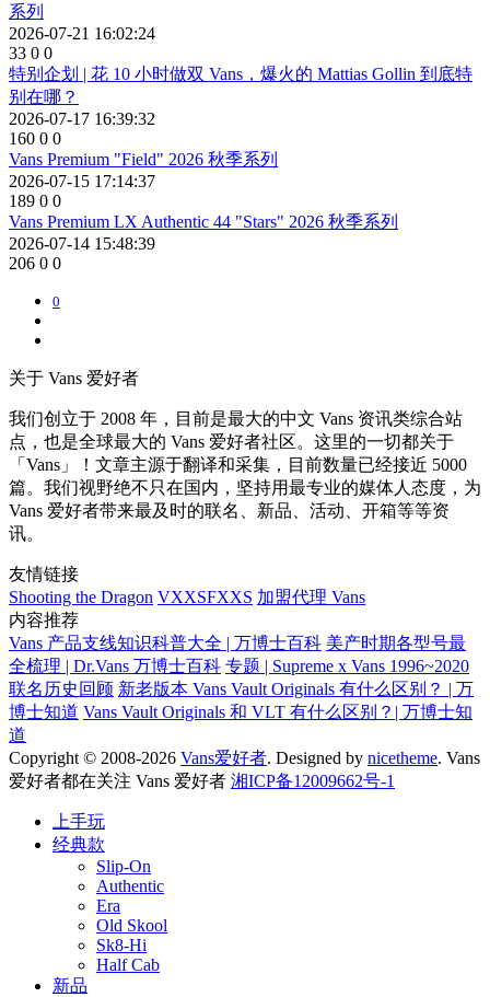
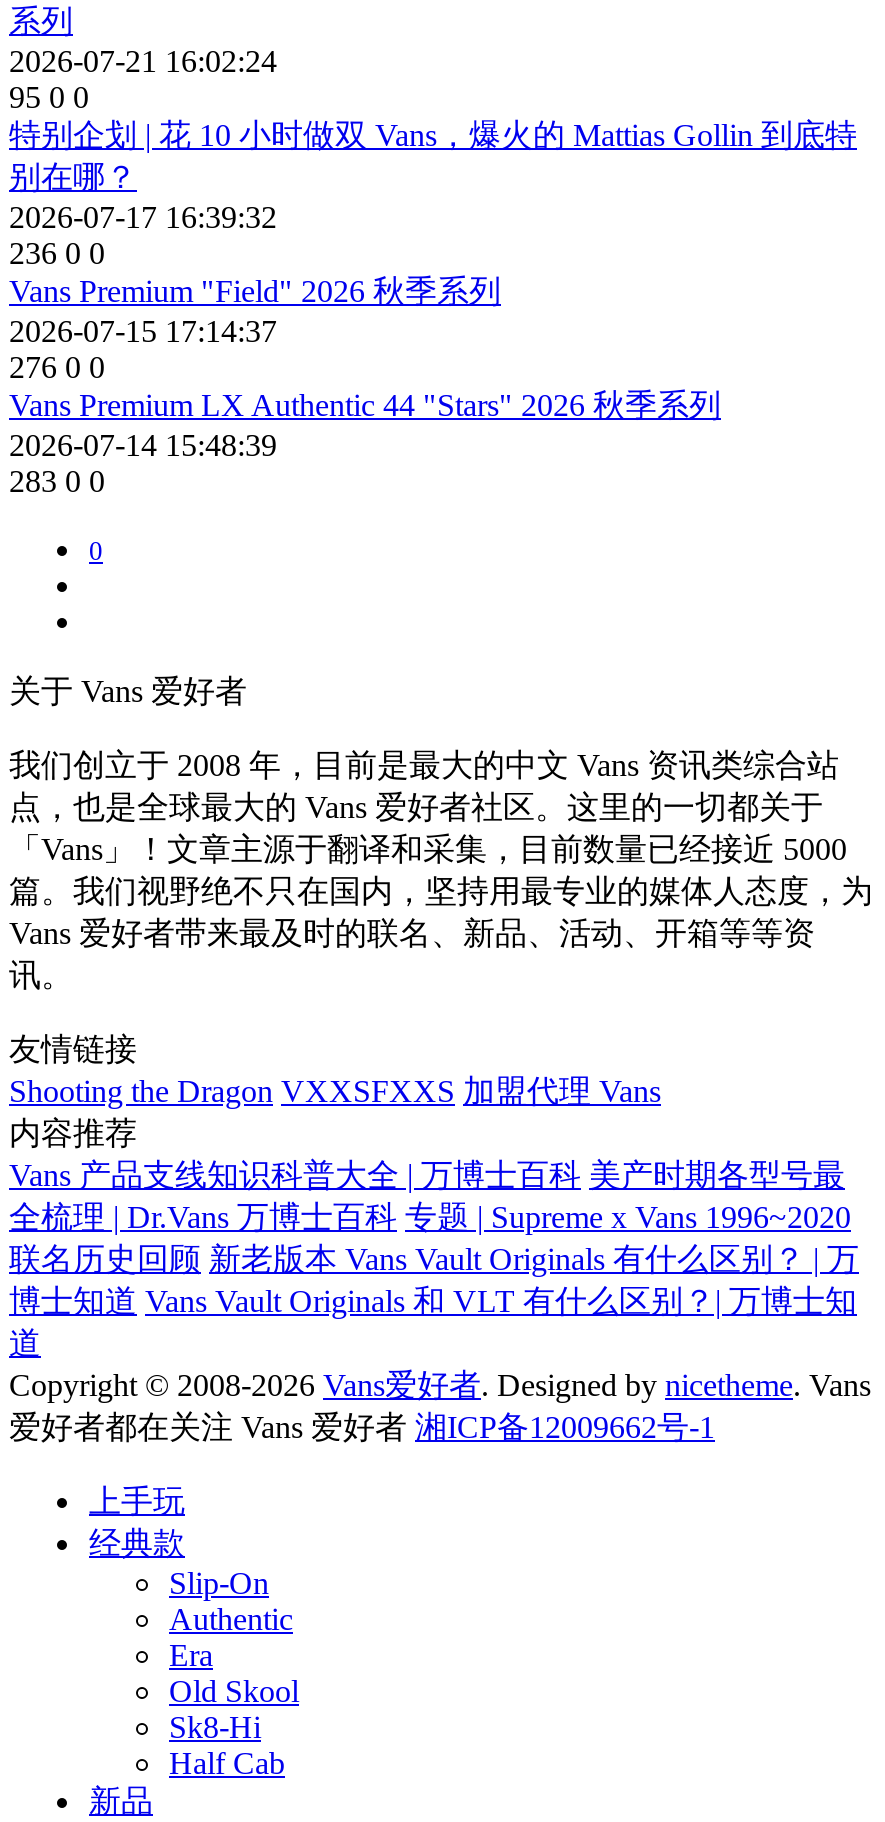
[9,44,52,62] 33 0 0 -> [9,80,89,114] 95 0 0
[9,129,61,148] 160 0 0 -> [9,236,105,270] 236 0 0
[9,191,61,210] 189 0 0 -> [9,350,105,384] 276 0 0
[9,254,61,272] 206 0 0 -> [9,464,105,498] 283 0 0

